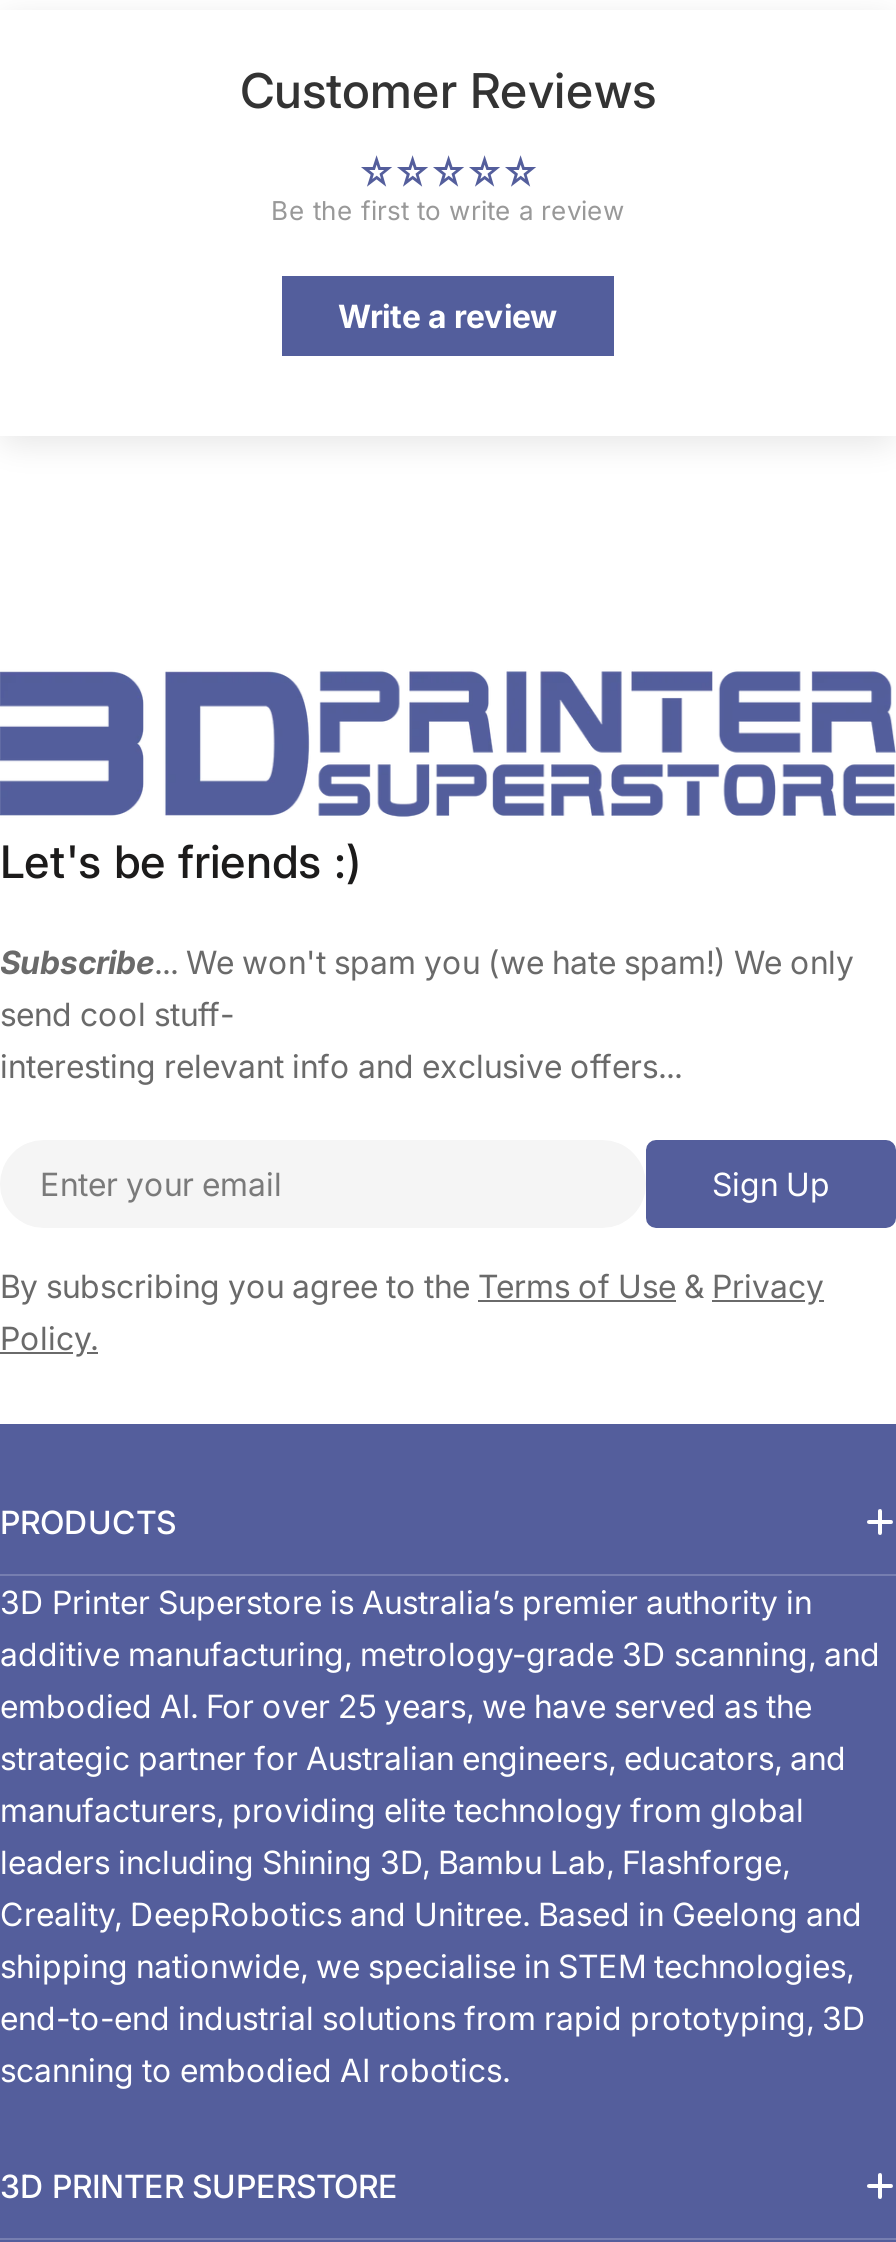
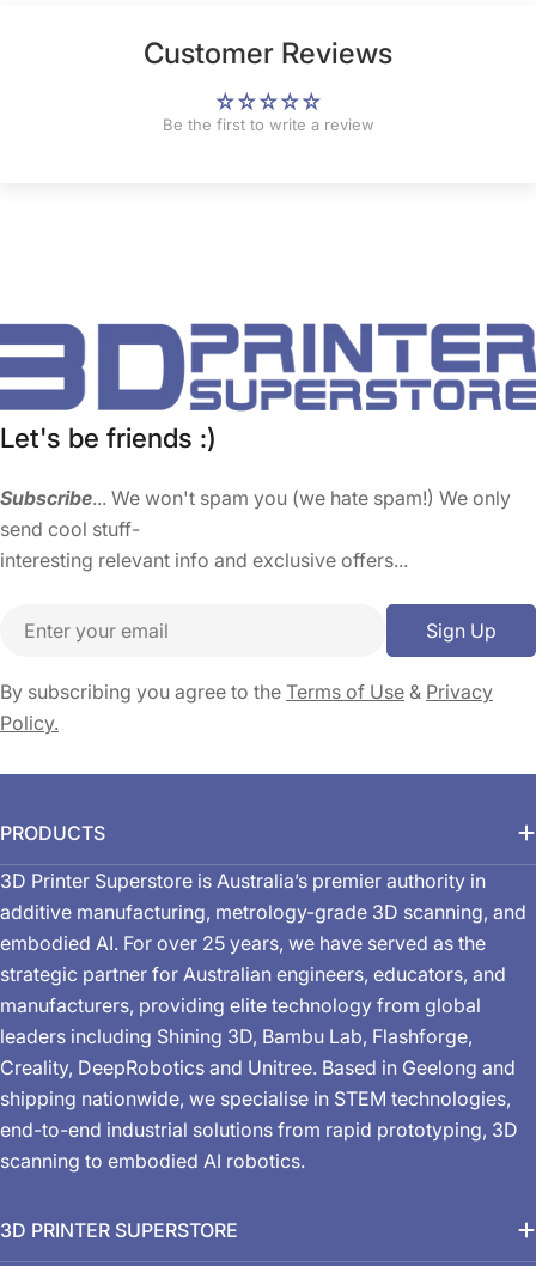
[338,296,558,336] Write a review -> none

